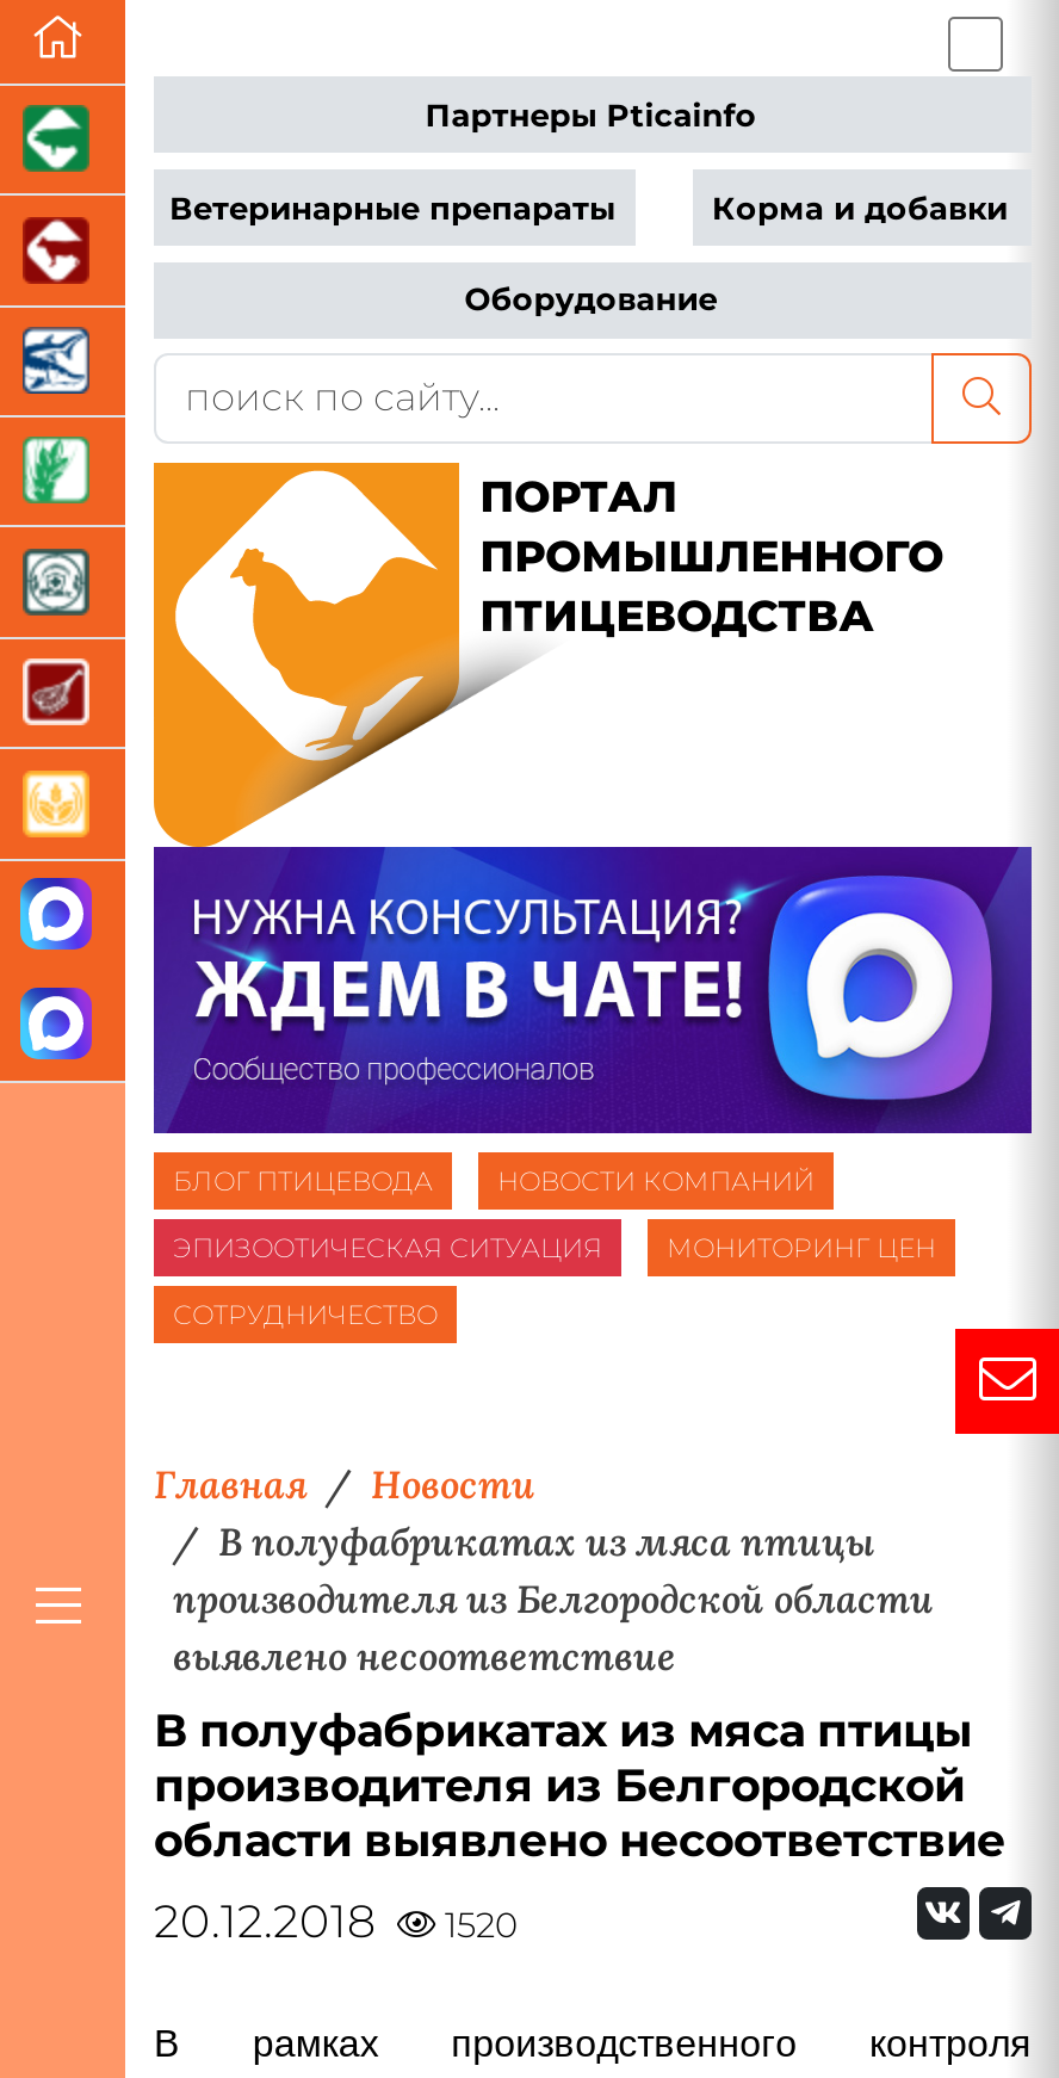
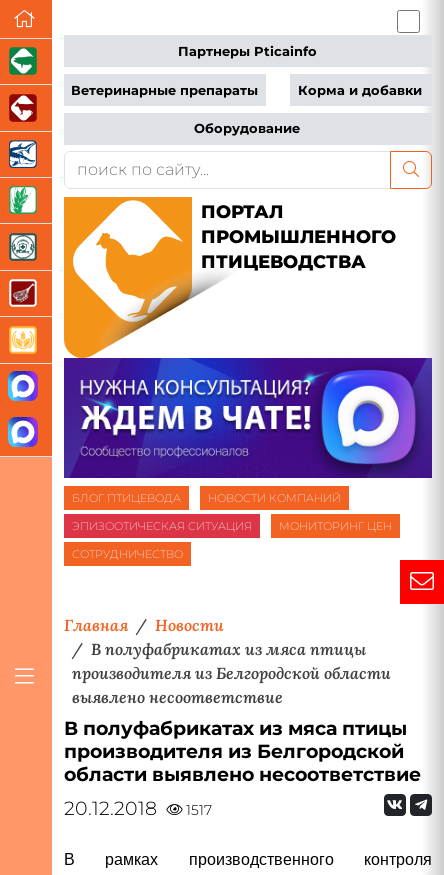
[154,1892,516,1949] 20.12.2018 1520 -> [64,796,212,820] 20.12.2018 1517

